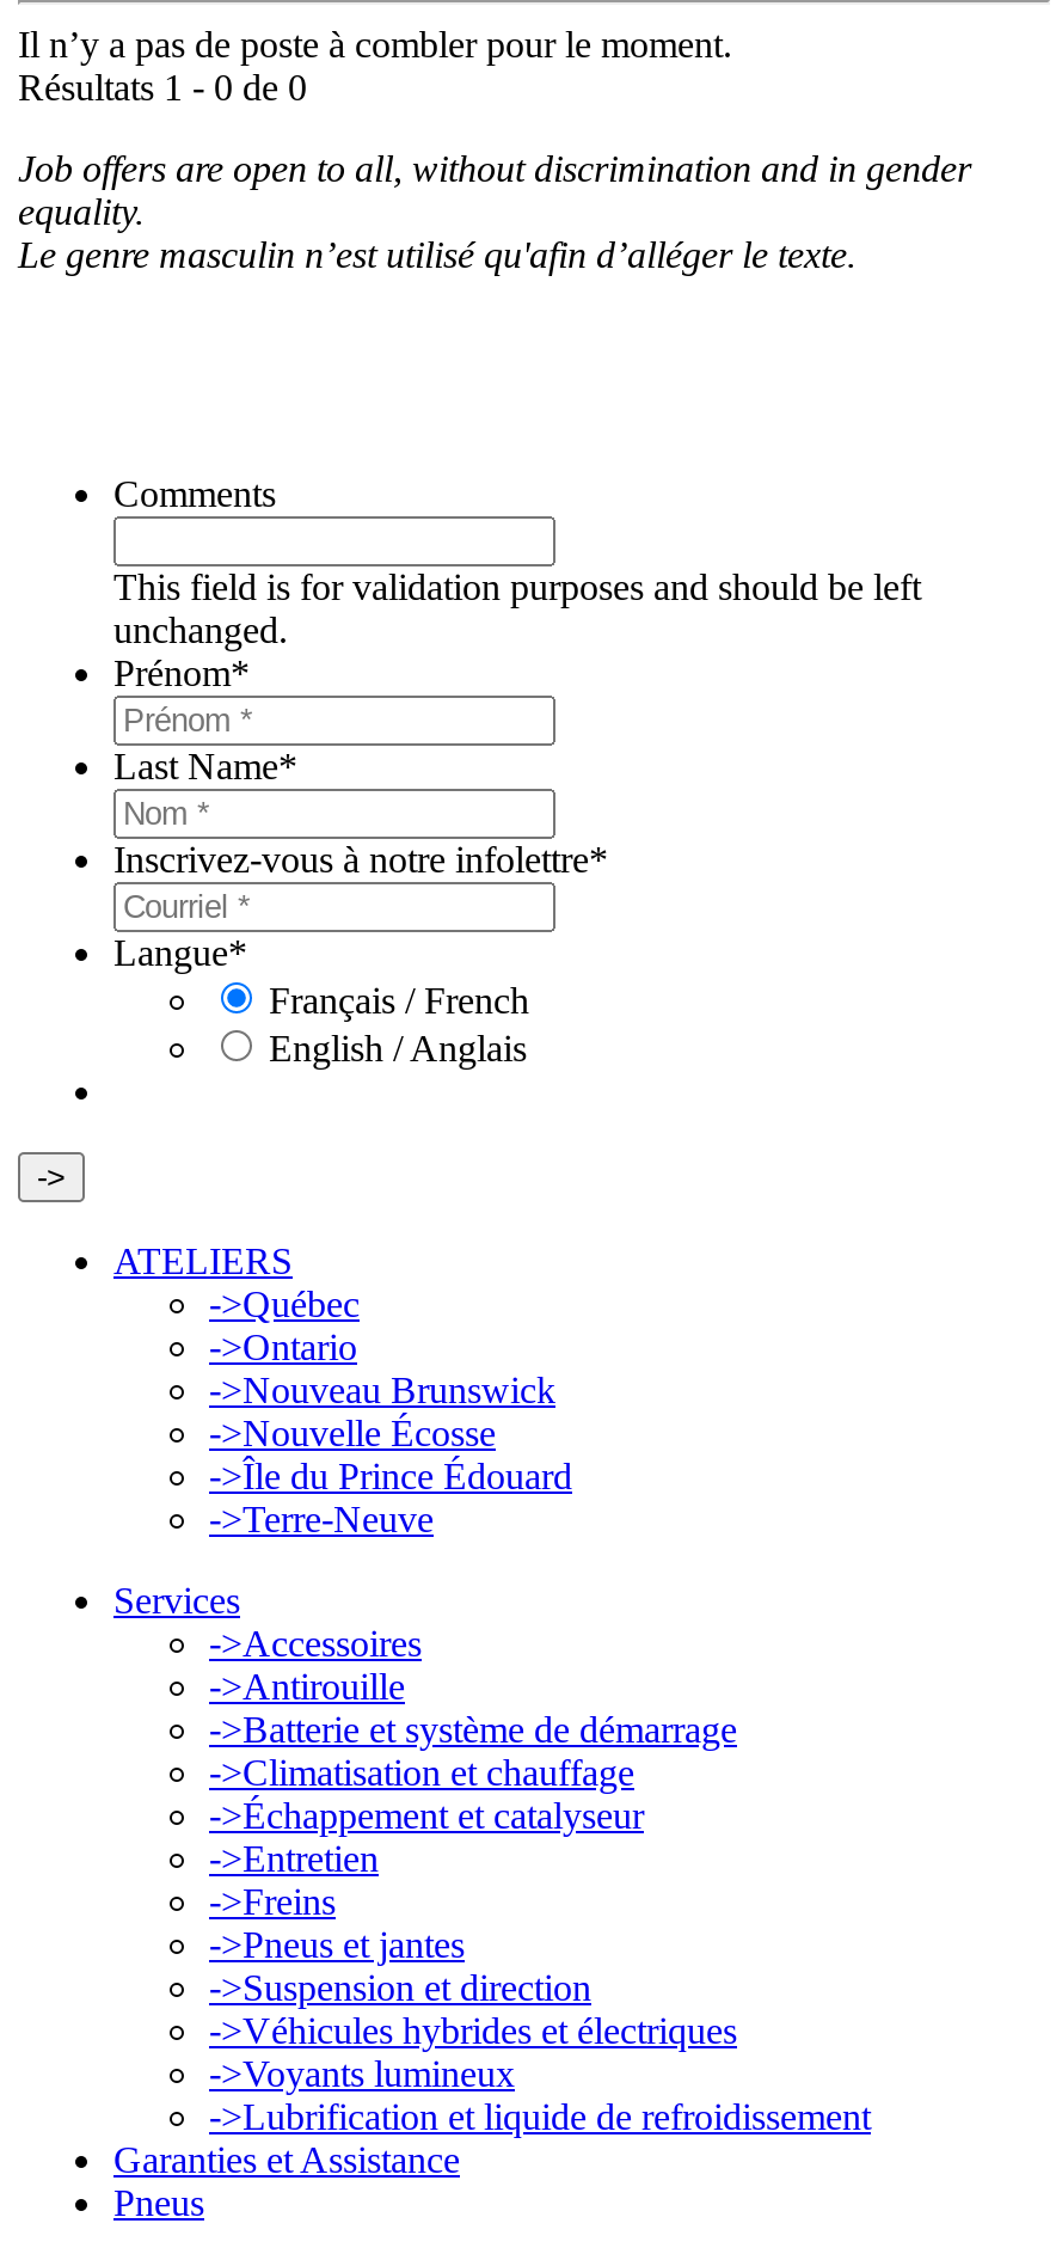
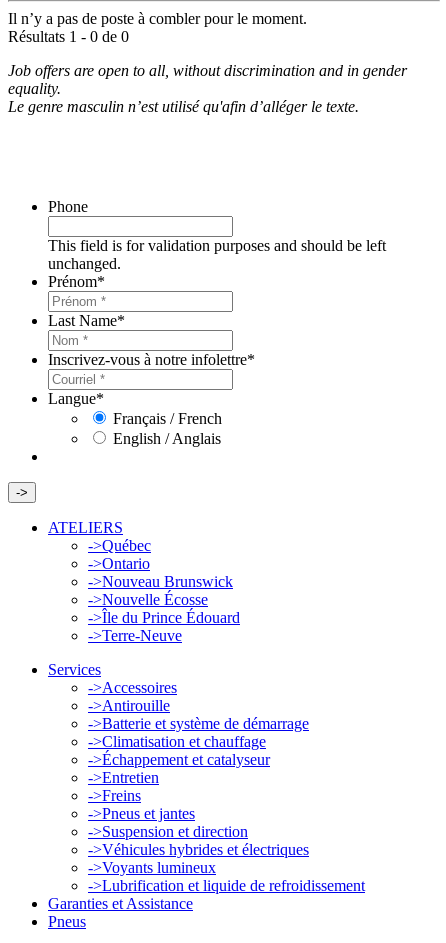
[113,473,276,513] Comments -> [48,198,88,215] Phone

